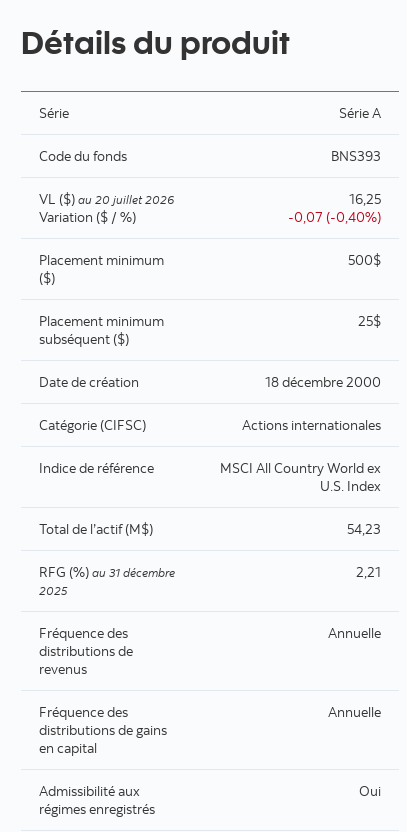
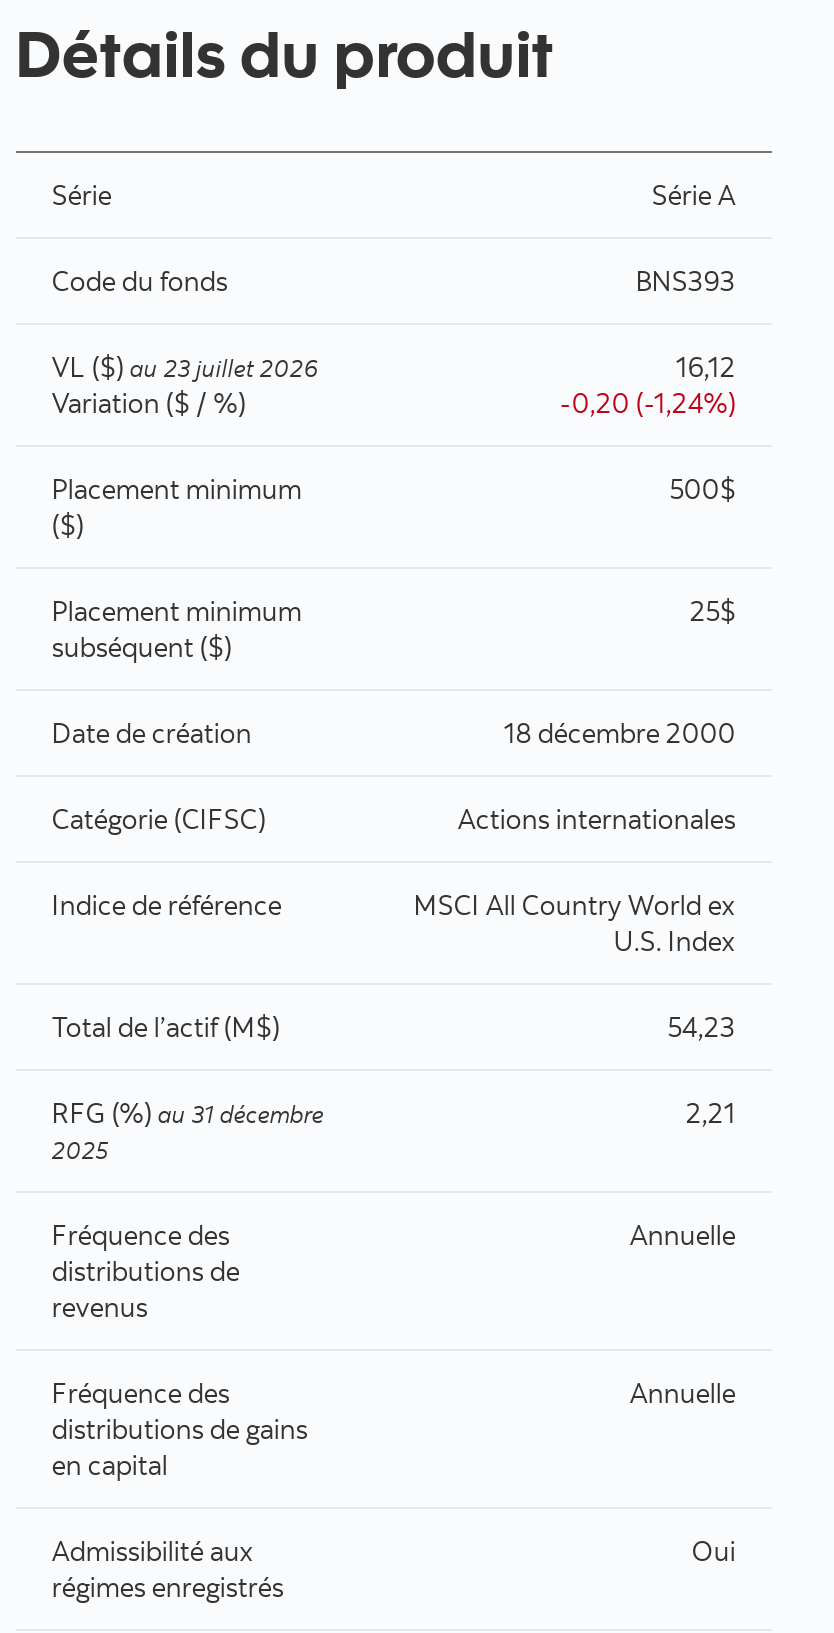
[39,190,174,208] VL ($) au 20 juillet 2026 -> [52,349,318,385] VL ($) au 23 juillet 2026
[349,190,381,208] 16,25 -> [676,349,736,385] 16,12
[288,208,381,226] -0,07 (-0,40%) -> [560,385,736,421] -0,20 (-1,24%)

